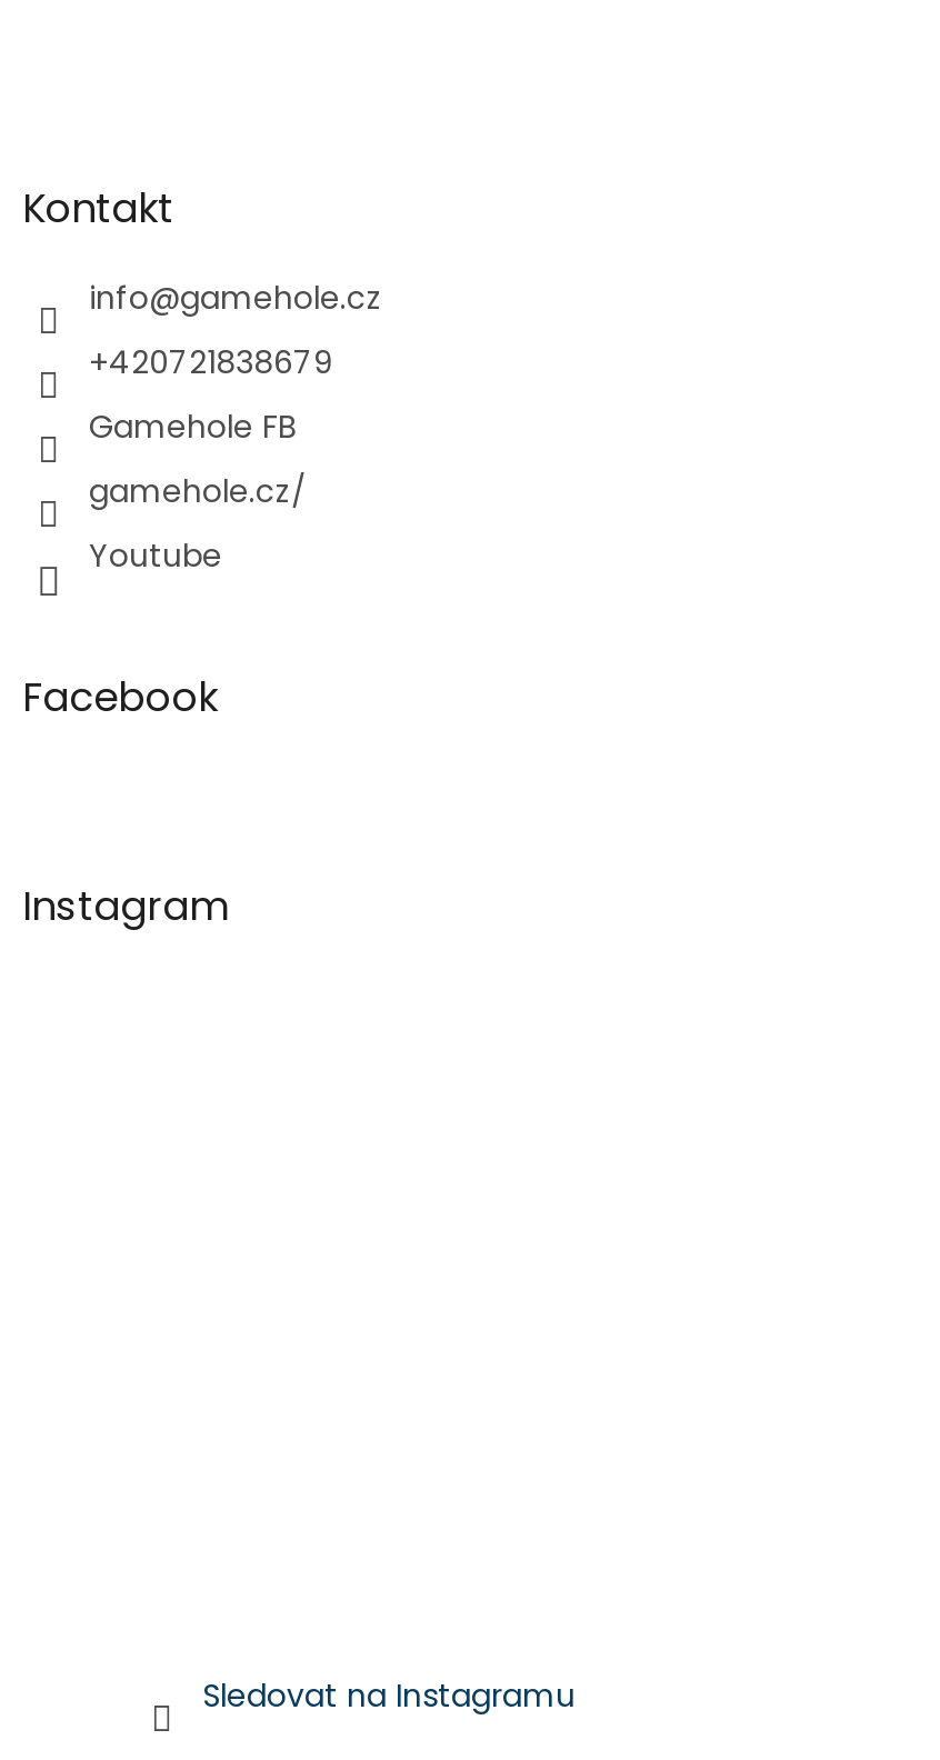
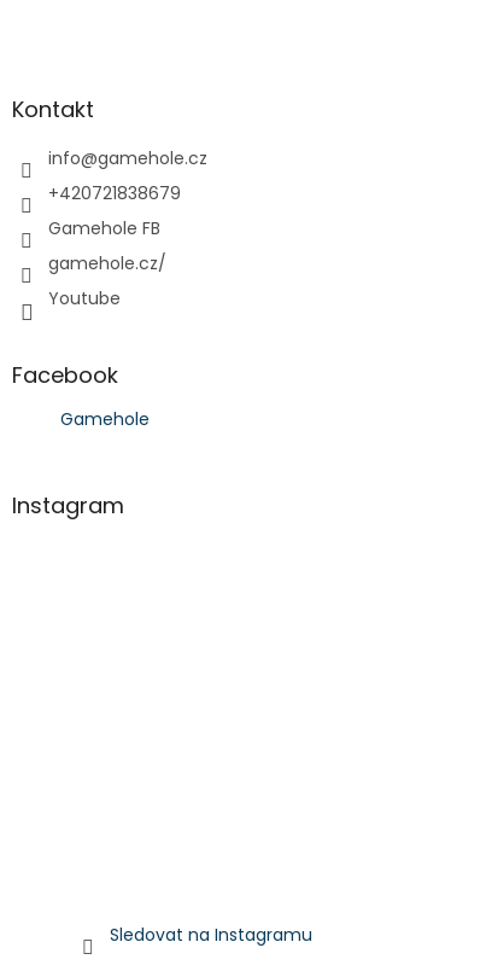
none -> [60,407,150,431] Gamehole

